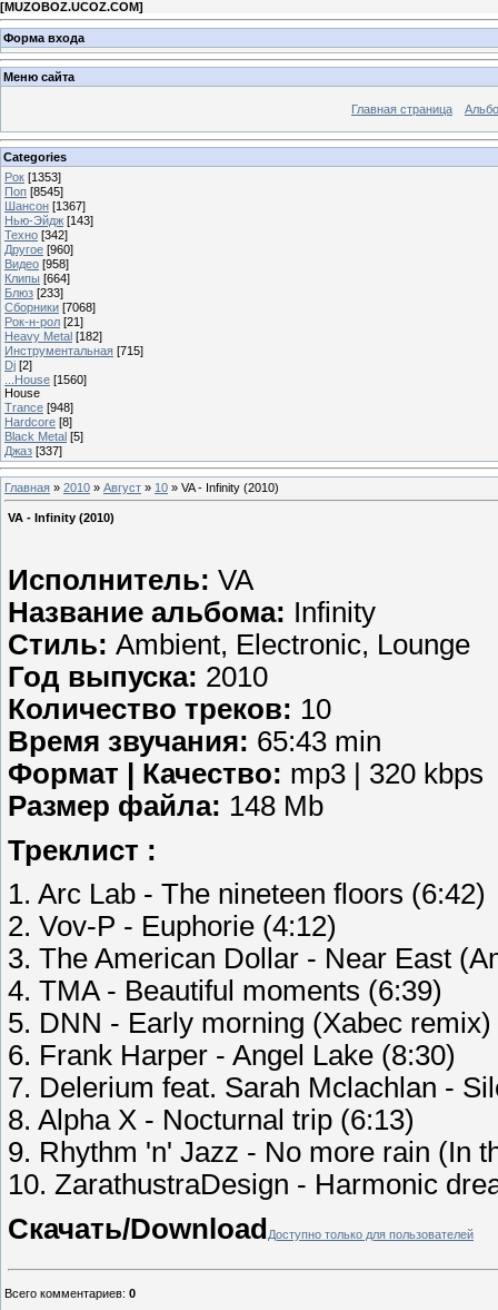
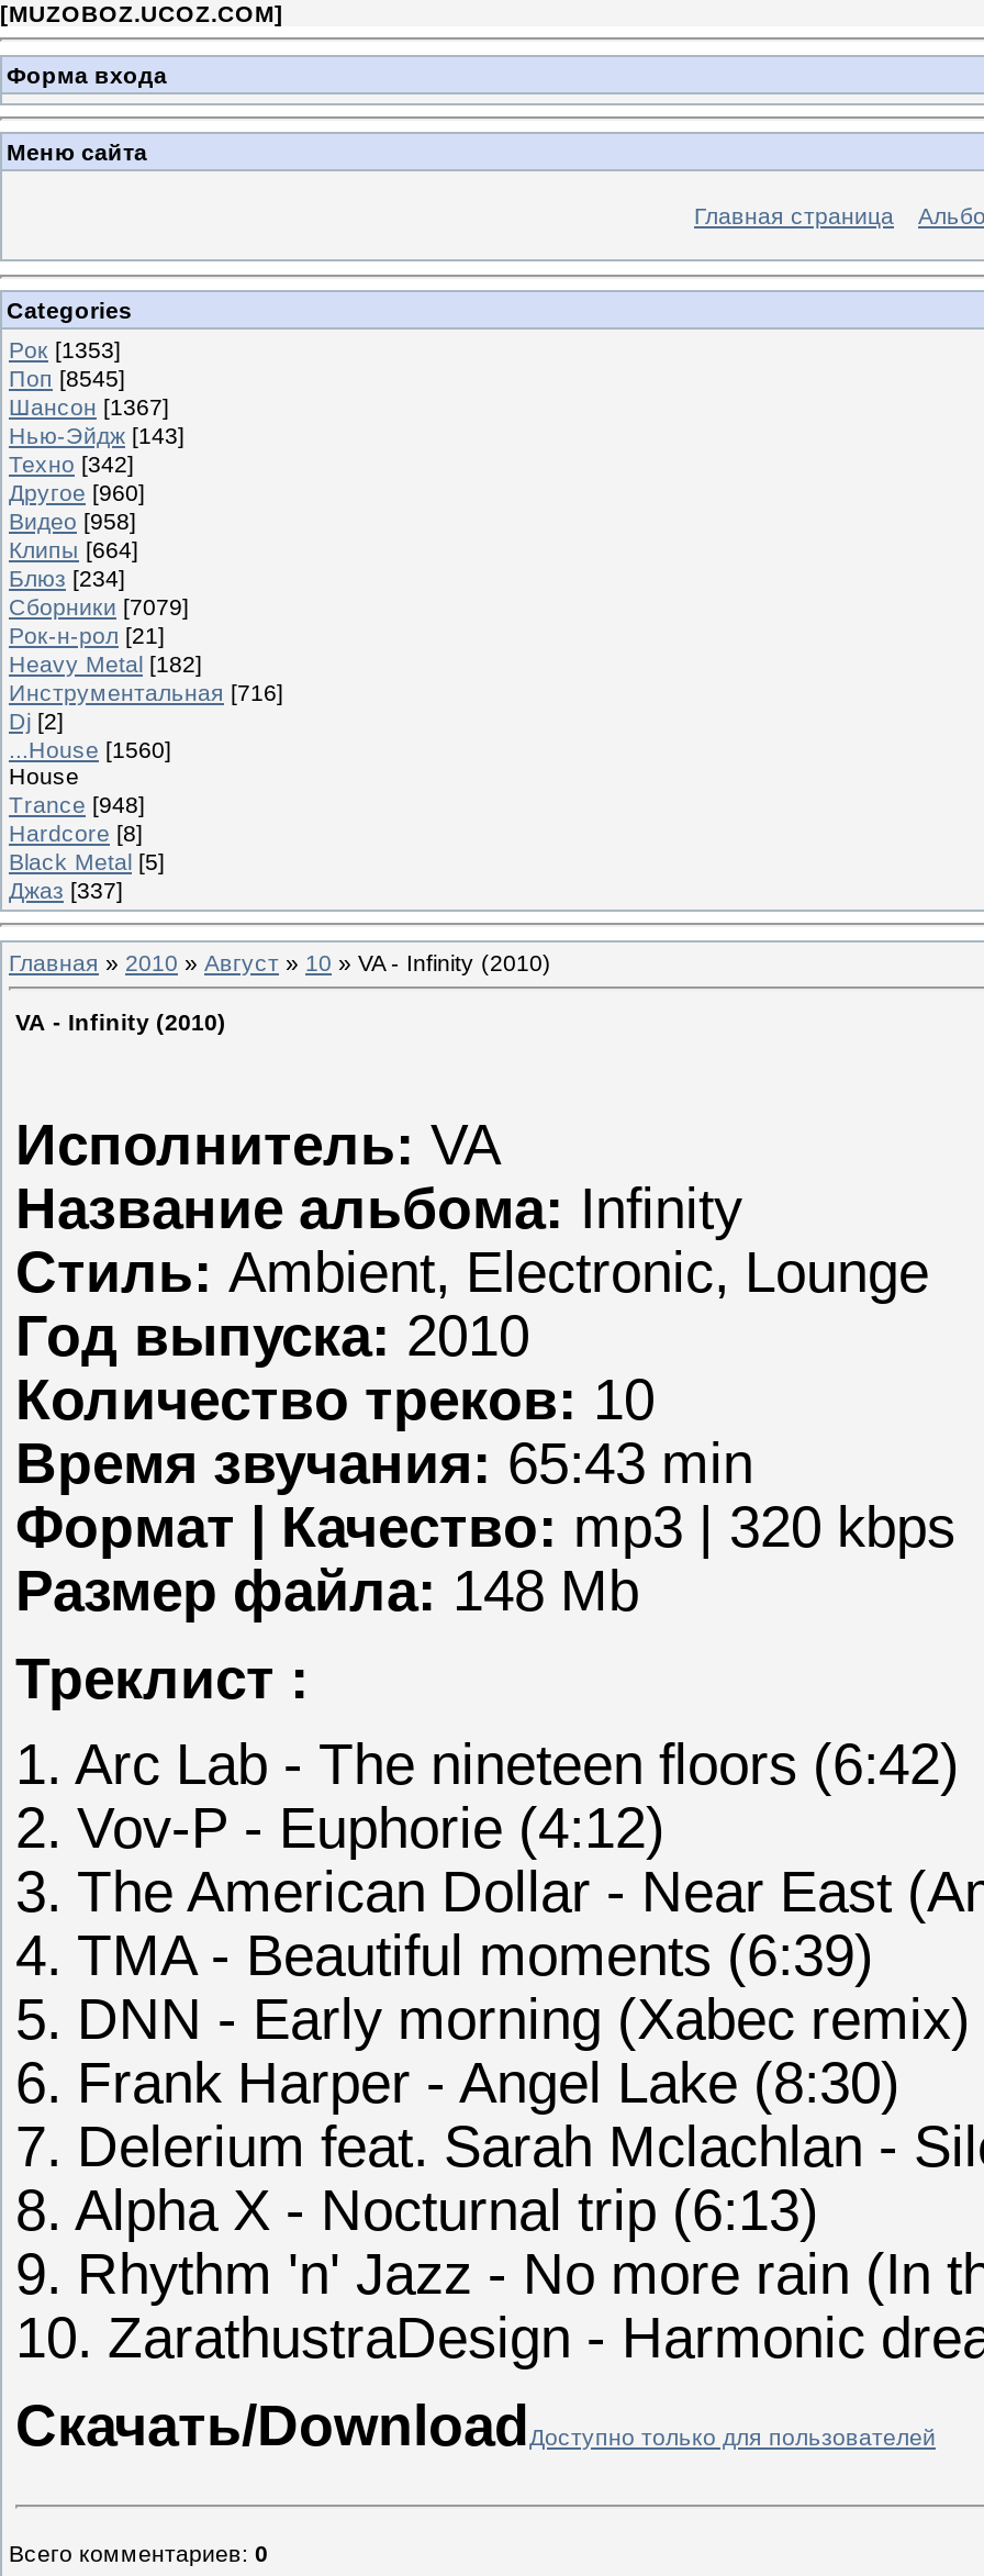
[4,286,63,299] Блюз [233] -> [9,565,125,591] Блюз [234]
[4,301,96,314] Сборники [7068] -> [9,593,189,620] Сборники [7079]
[4,344,143,357] Инструментальная [715] -> [9,679,283,705] Инструментальная [716]

